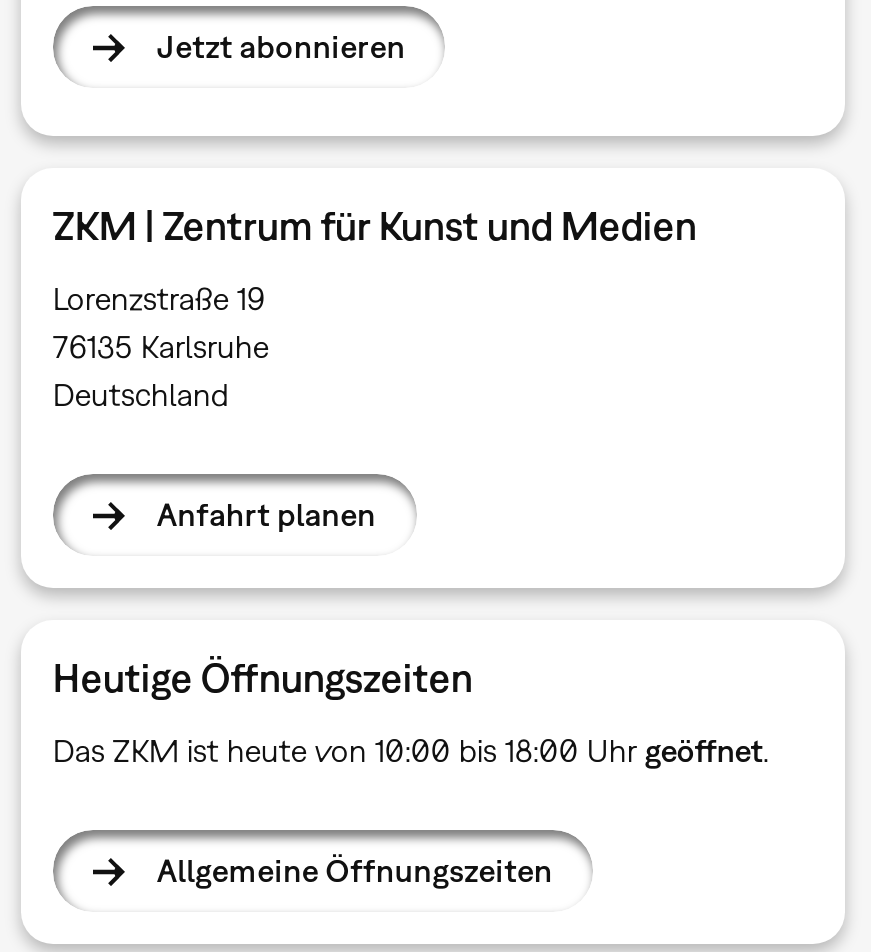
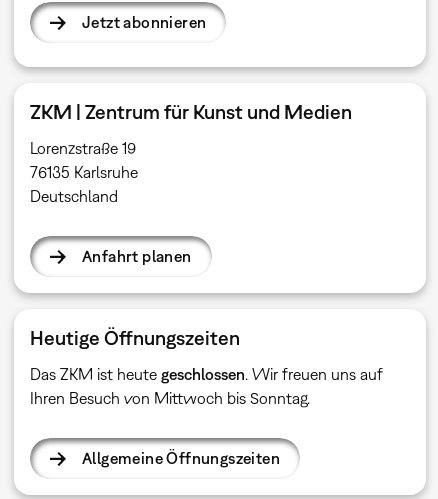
[53,733,769,769] Das ZKM ist heute von 10:00 bis 18:00 Uhr geöffnet. -> [30,365,383,407] Das ZKM ist heute geschlossen. Wir freuen uns auf | Ihren Besuch von Mittwoch bis Sonntag.

